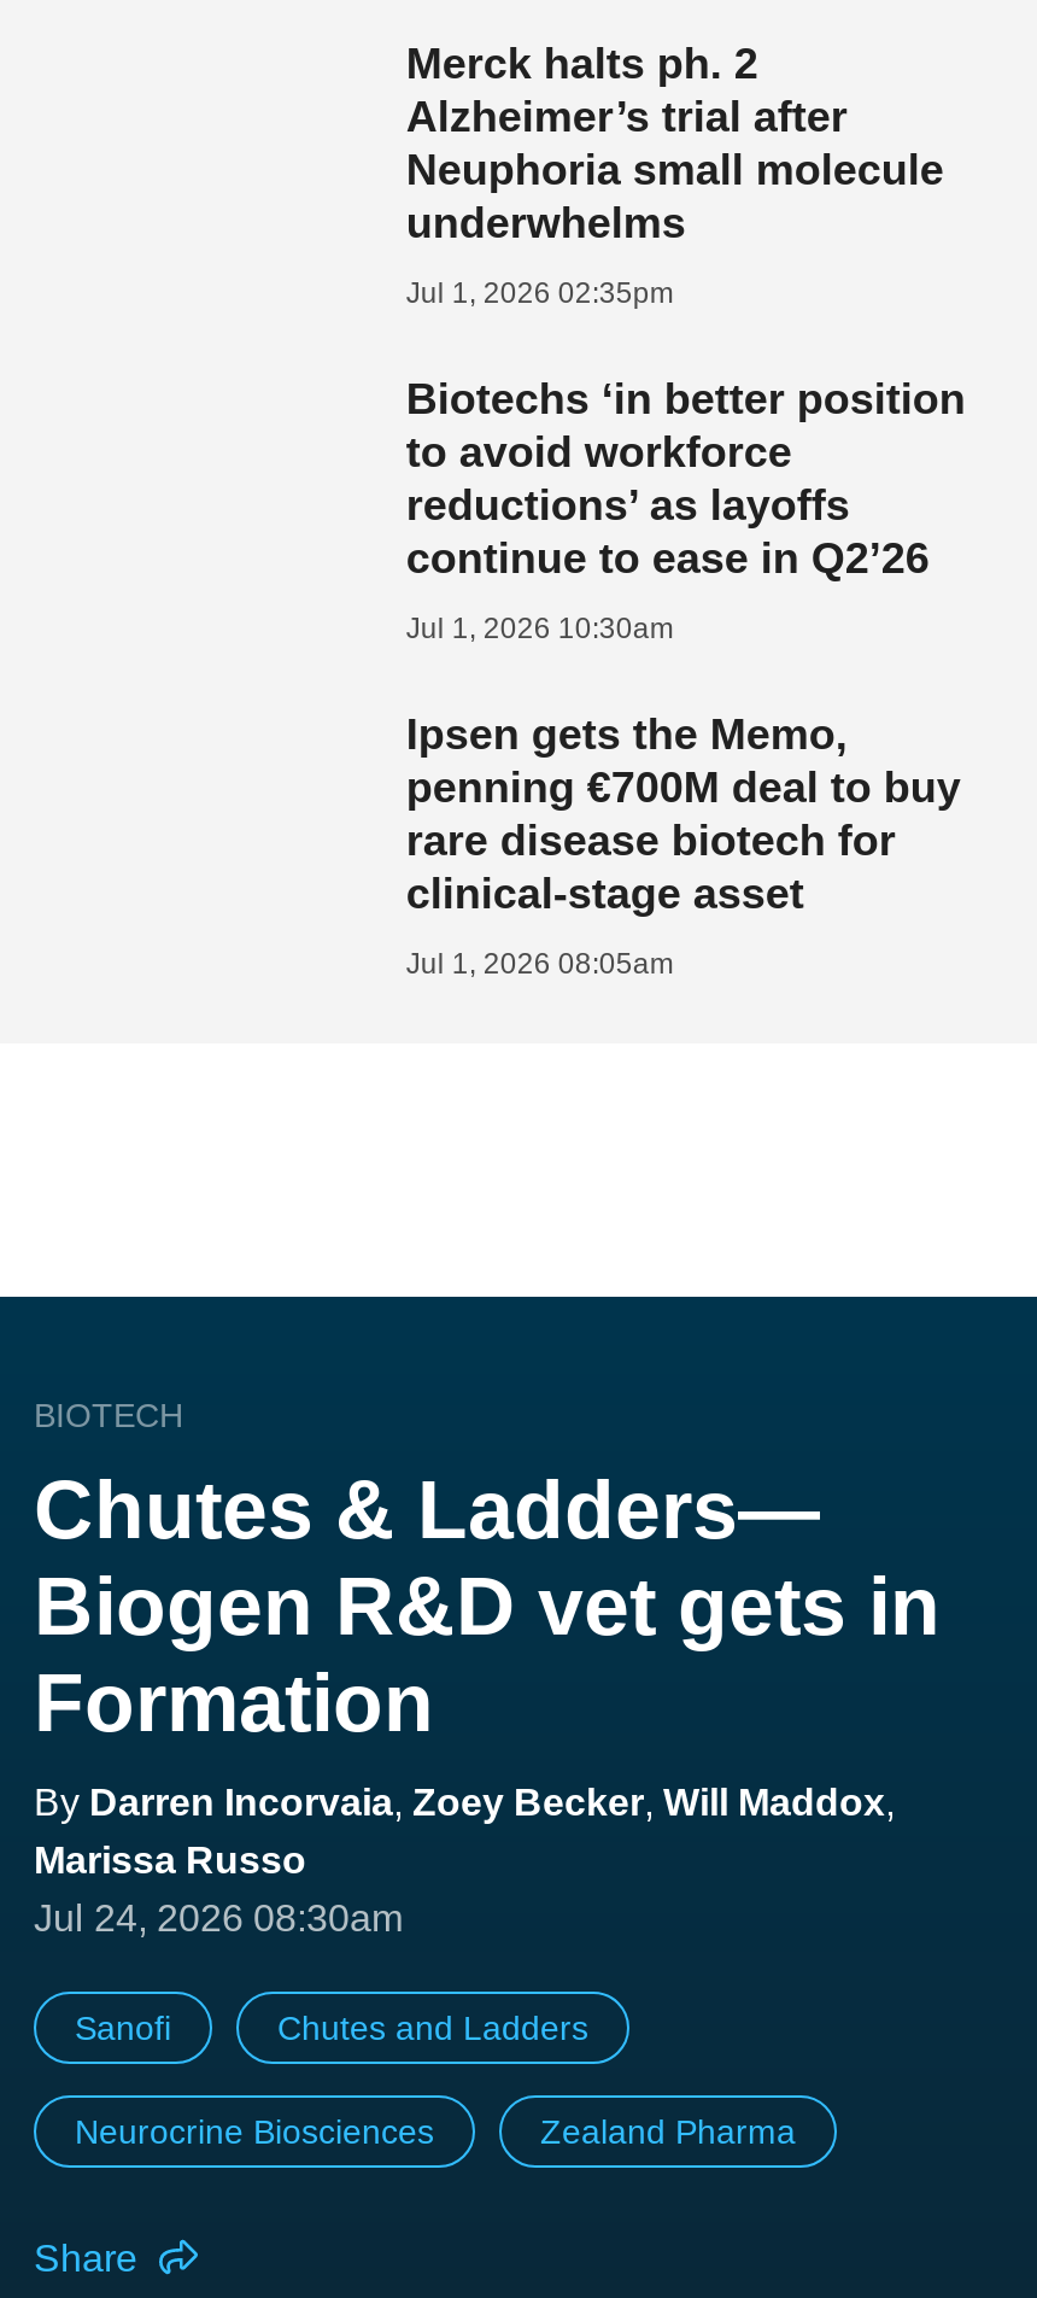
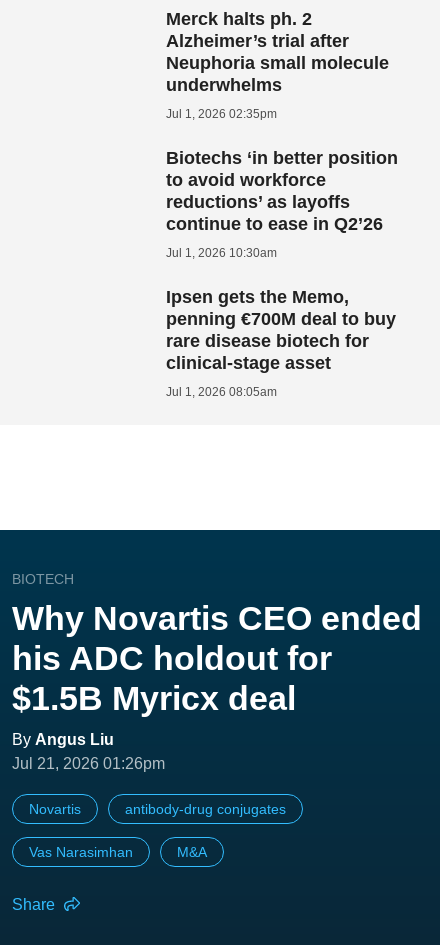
[34,1463,941,1938] Chutes & Ladders— | Biogen R&D vet gets in | Formation | By Darren Incorvaia, Zoey Becker, Will Maddox, | Marissa Russo | Jul 24, 2026 08:30am -> [12,599,422,772] Why Novartis CEO ended | his ADC holdout for | $1.5B Myricx deal | By Angus Liu | Jul 21, 2026 01:26pm
[75,2008,588,2046] Sanofi | Chutes and Ladders -> [29,801,286,817] Novartis | antibody-drug conjugates
[75,2112,796,2150] Neurocrine Biosciences | Zealand Pharma -> [29,844,207,860] Vas Narasimhan | M&A

